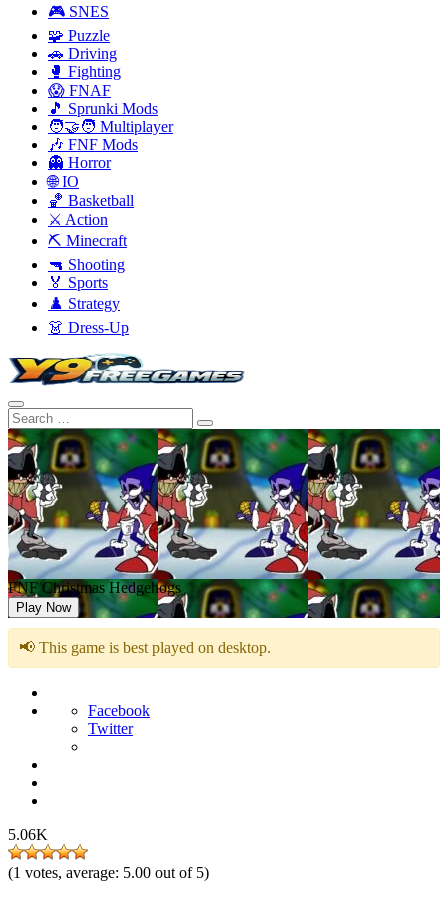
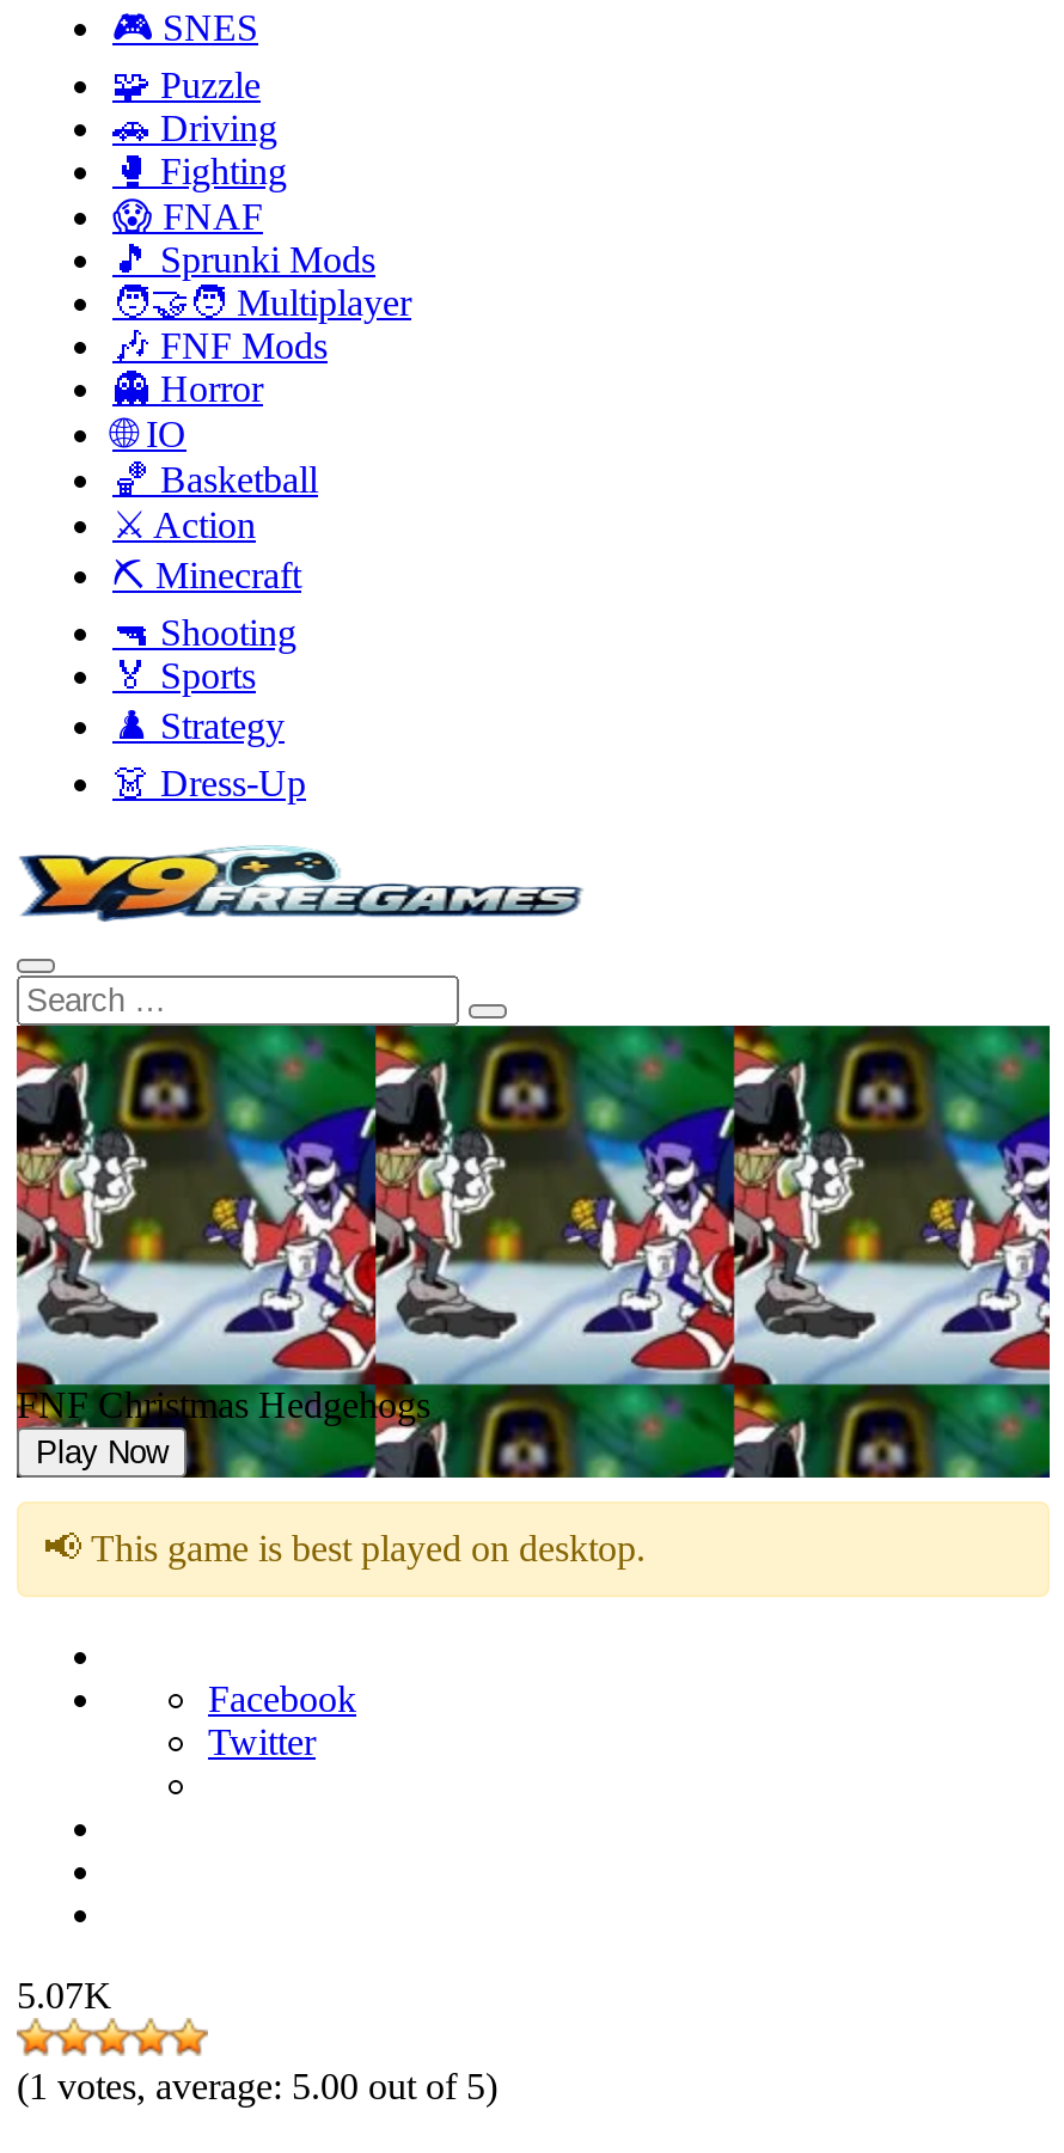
[8,826,48,843] 5.06K -> [17,1975,112,2016] 5.07K

